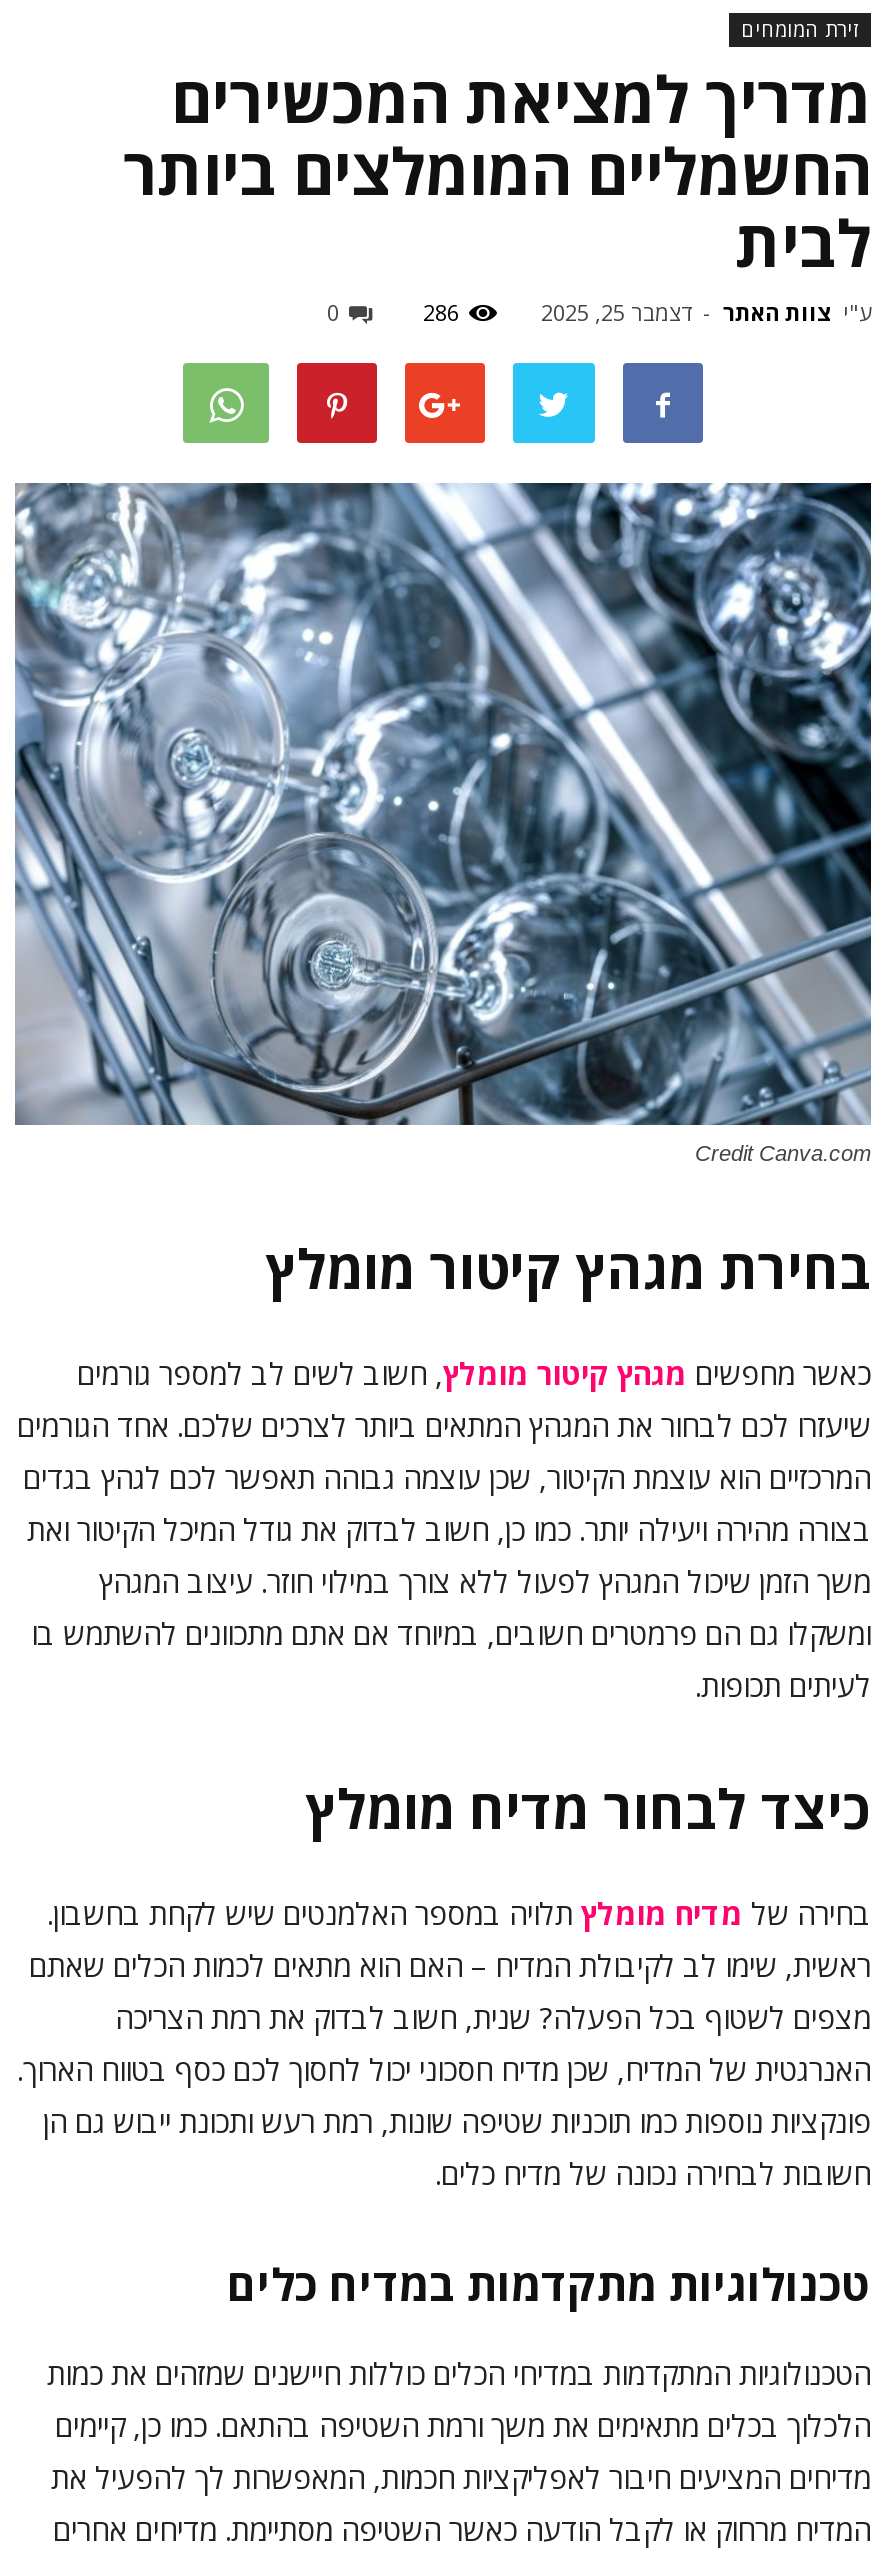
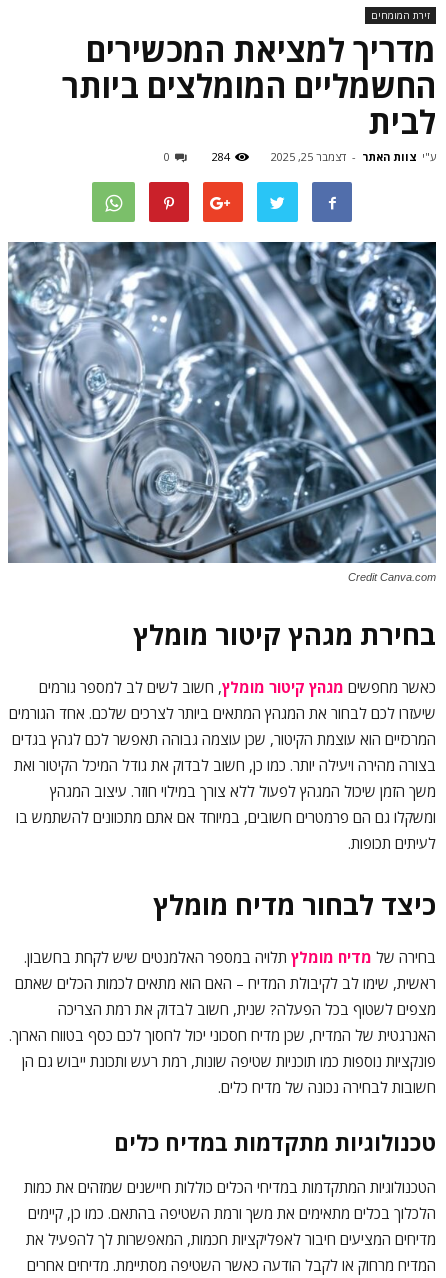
[423,297,459,327] 286 -> [212,149,230,164] 284

